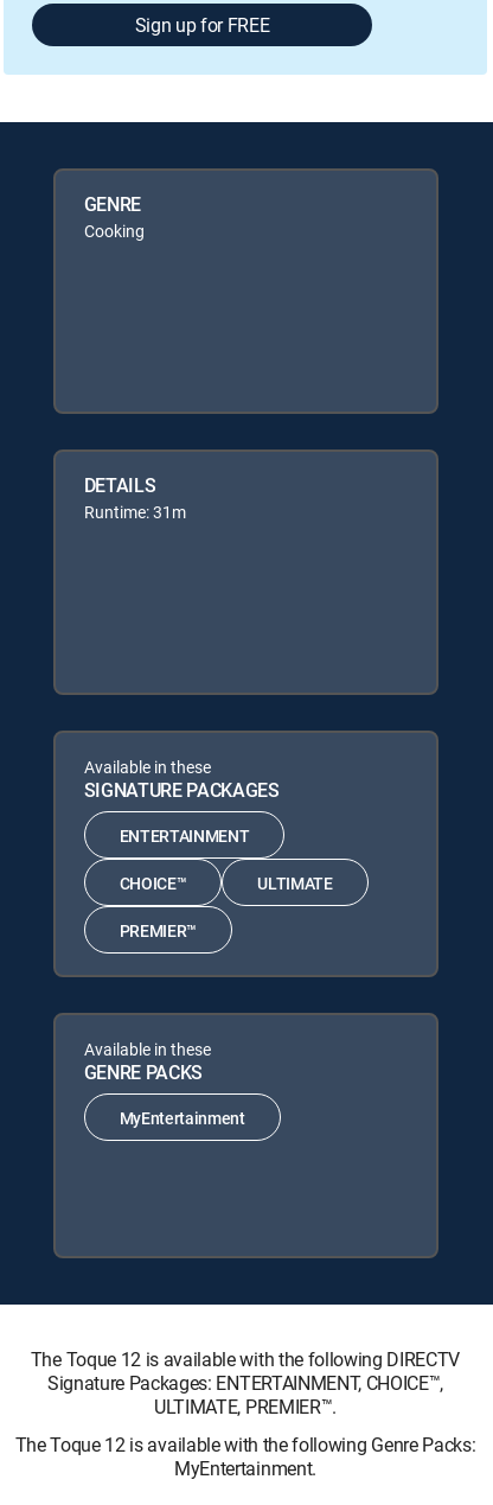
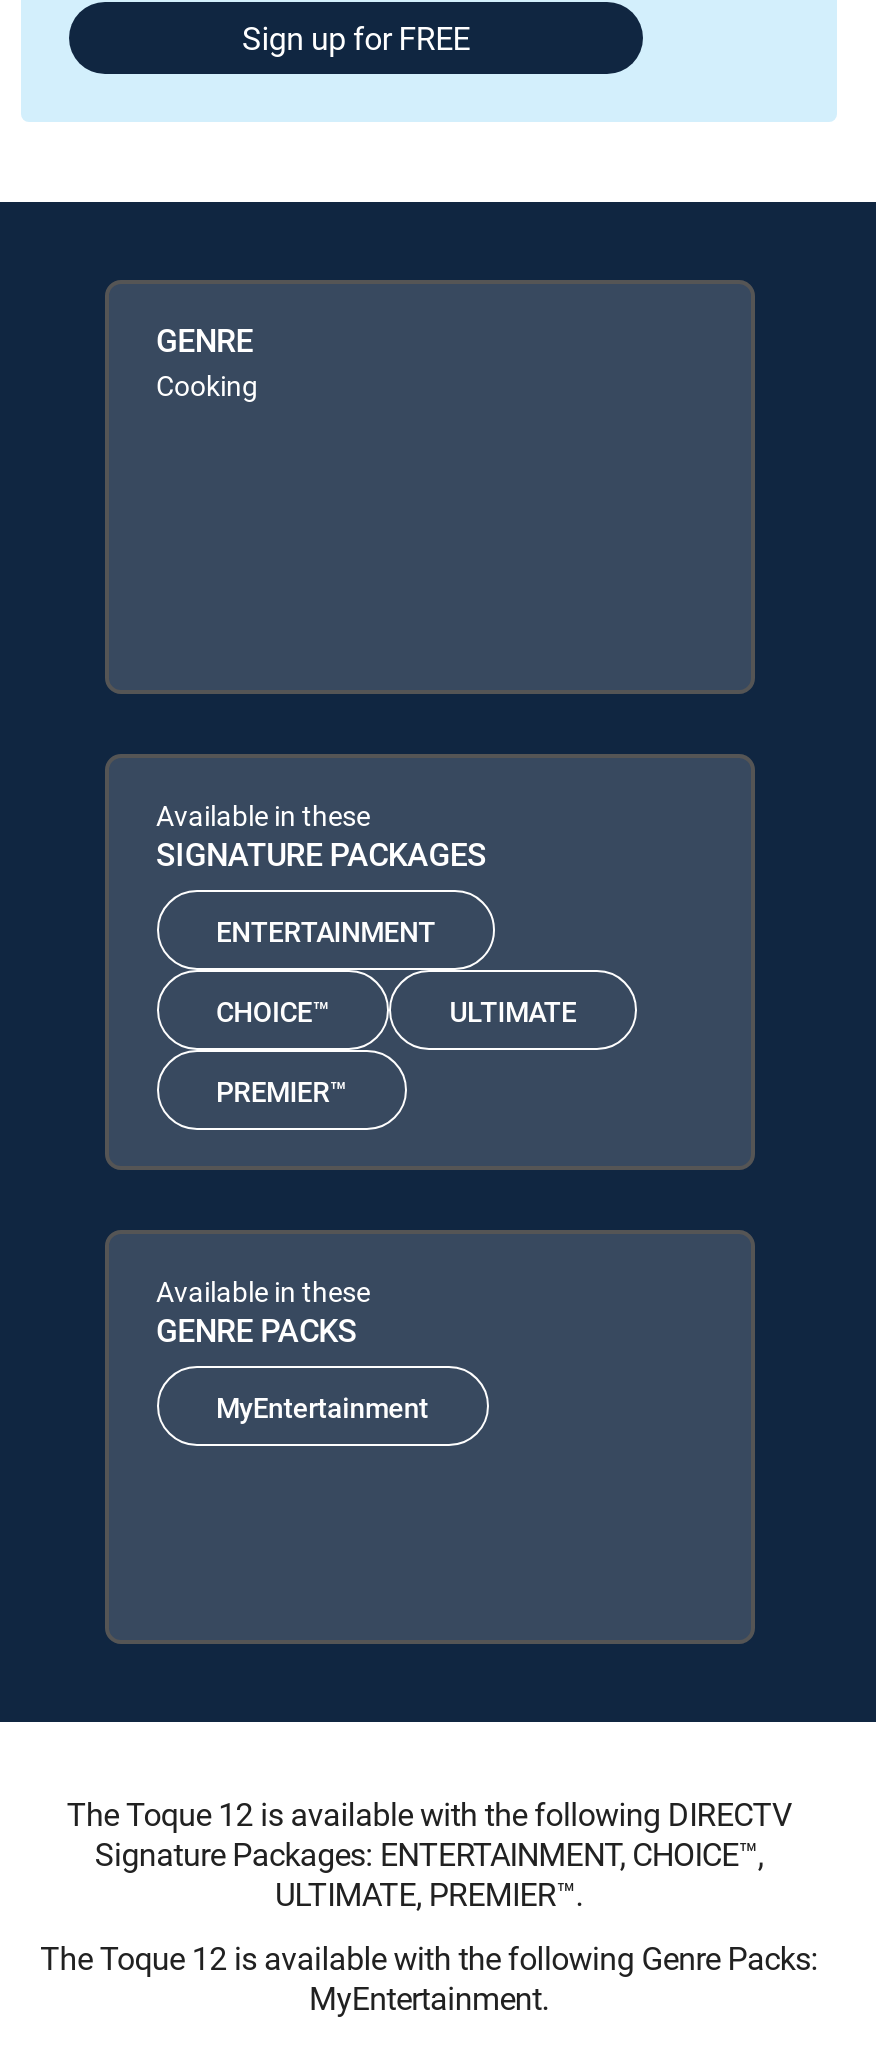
[84,472,185,523] DETAILS | Runtime: 31m -> none

